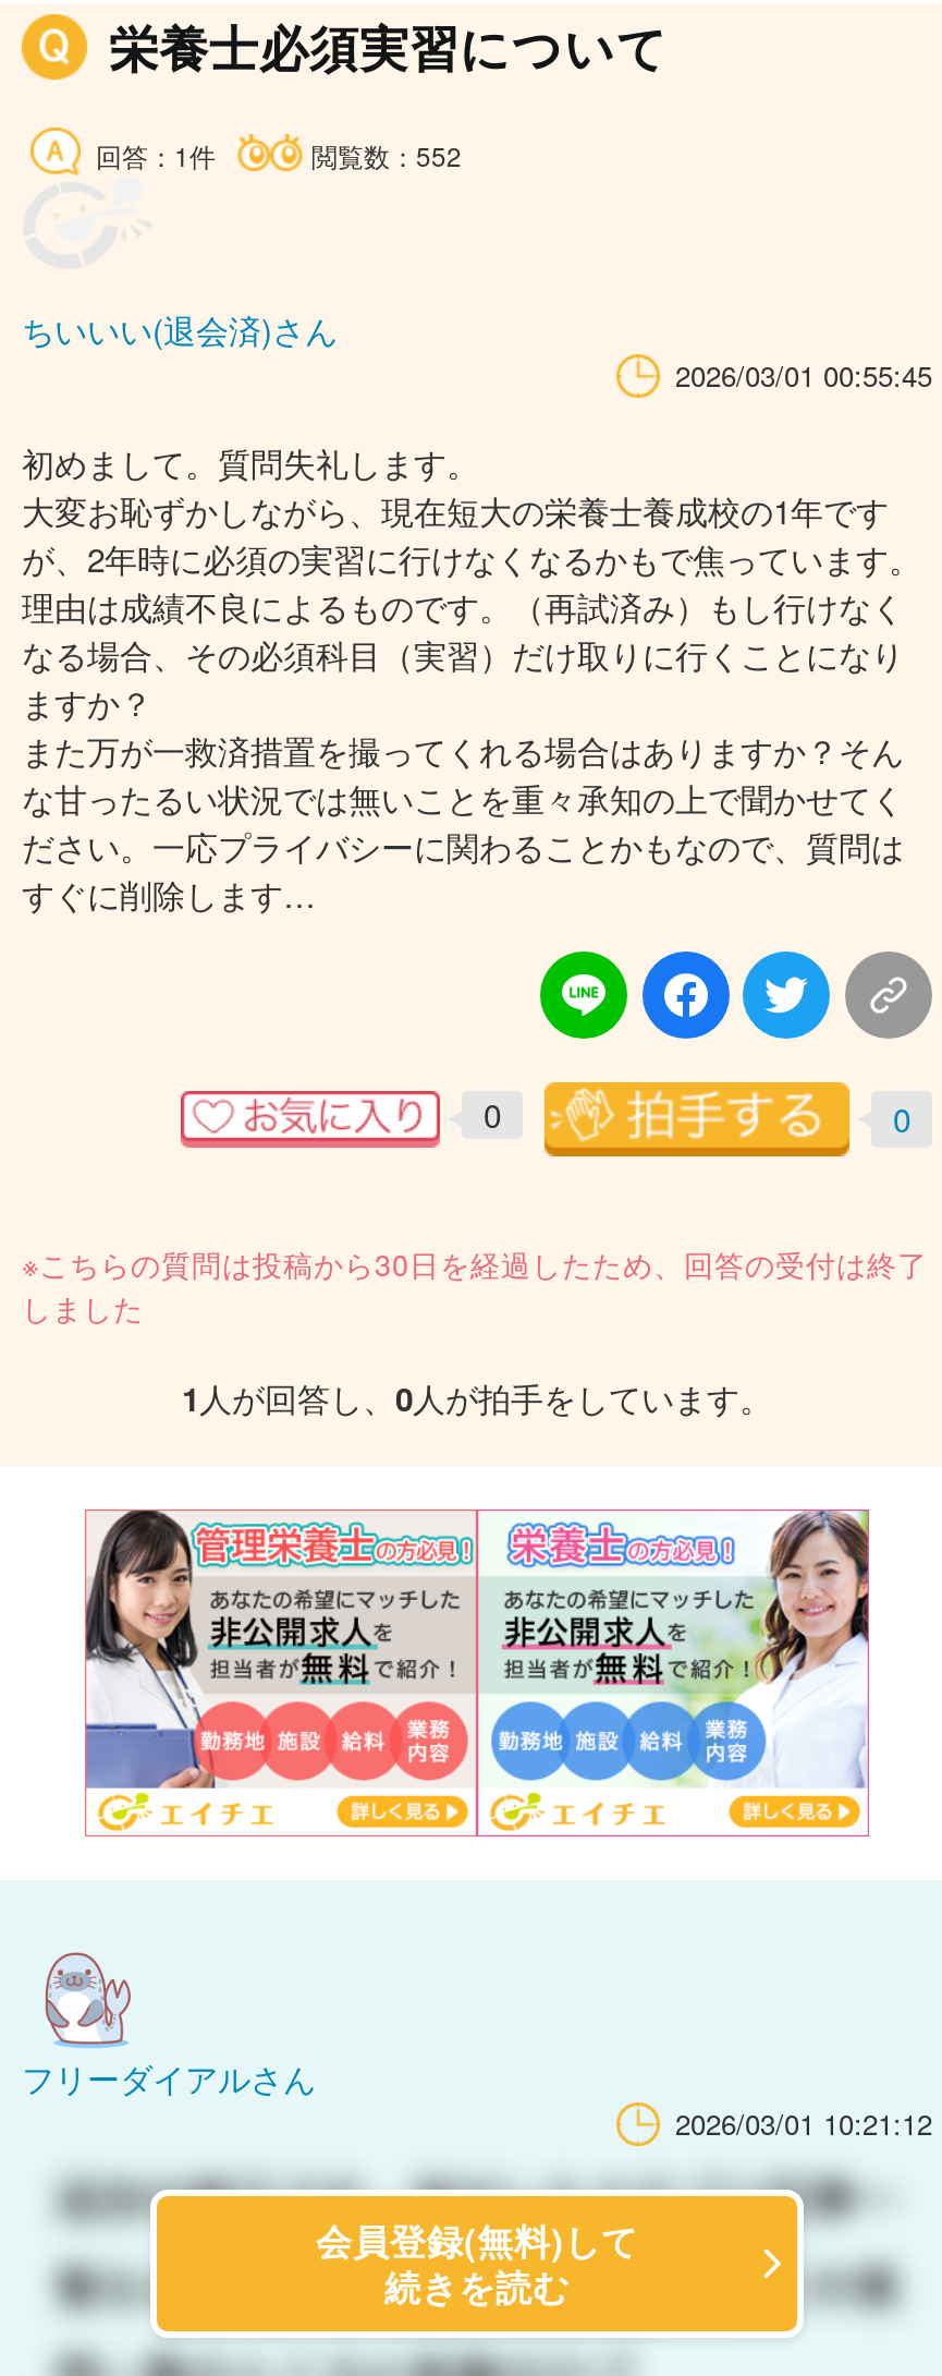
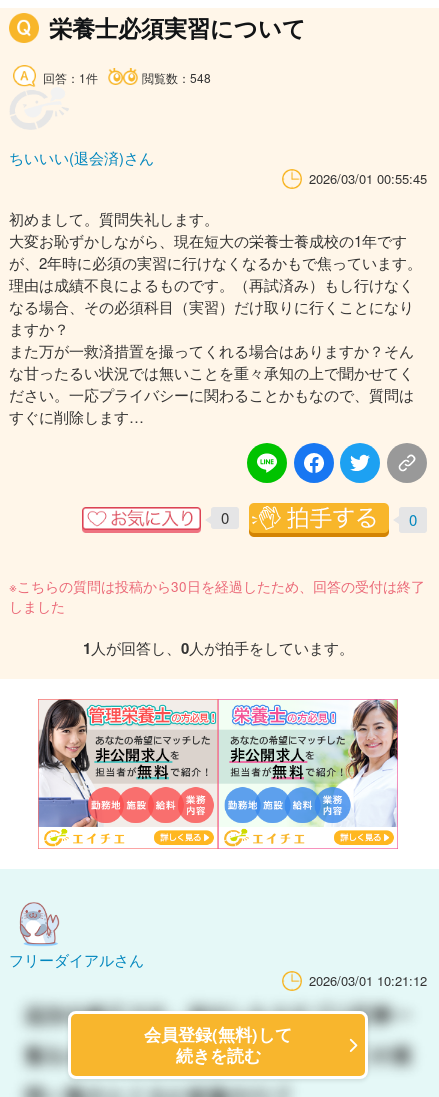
[311,137,462,174] 閲覧数：552 -> [142,69,211,86] 閲覧数：548

